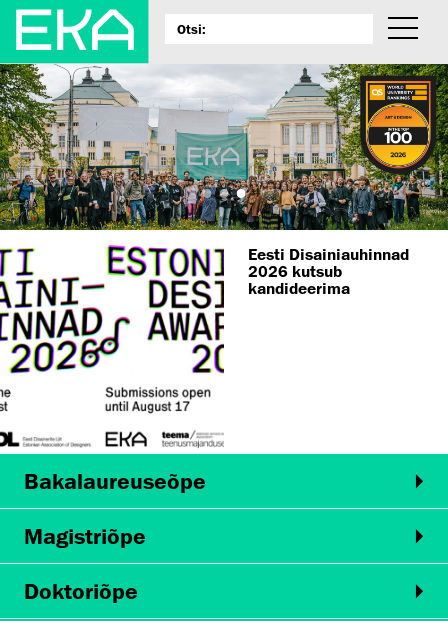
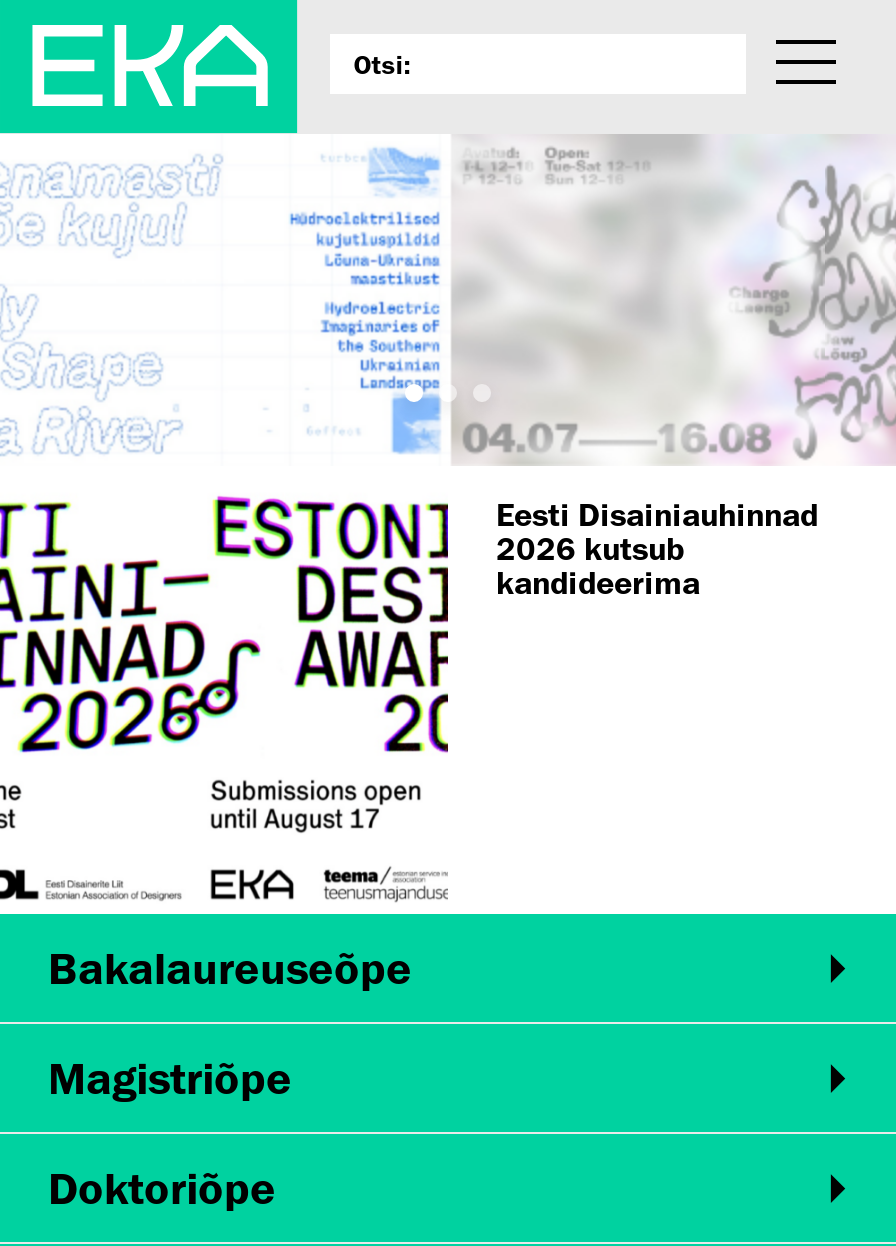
[3,63,445,231] [image] -> [6,132,890,466] [image]

